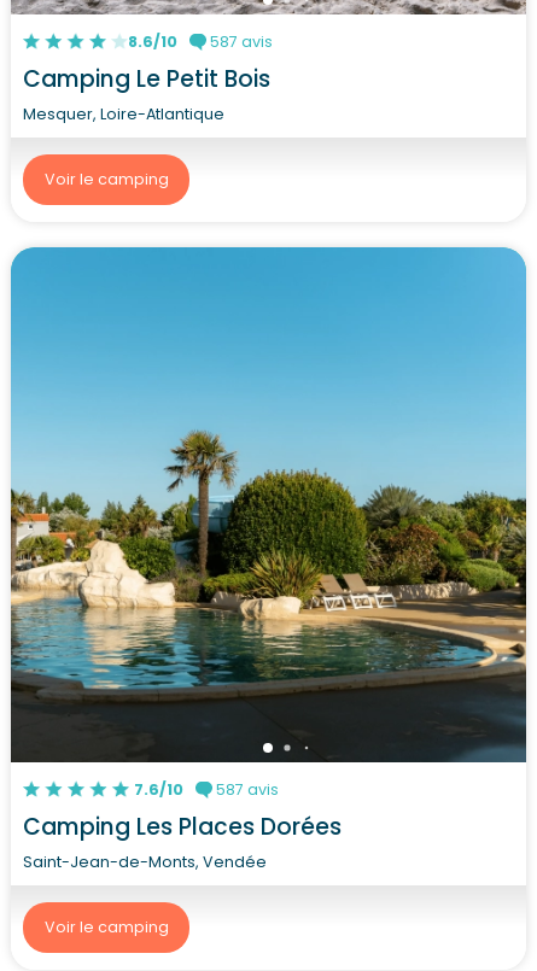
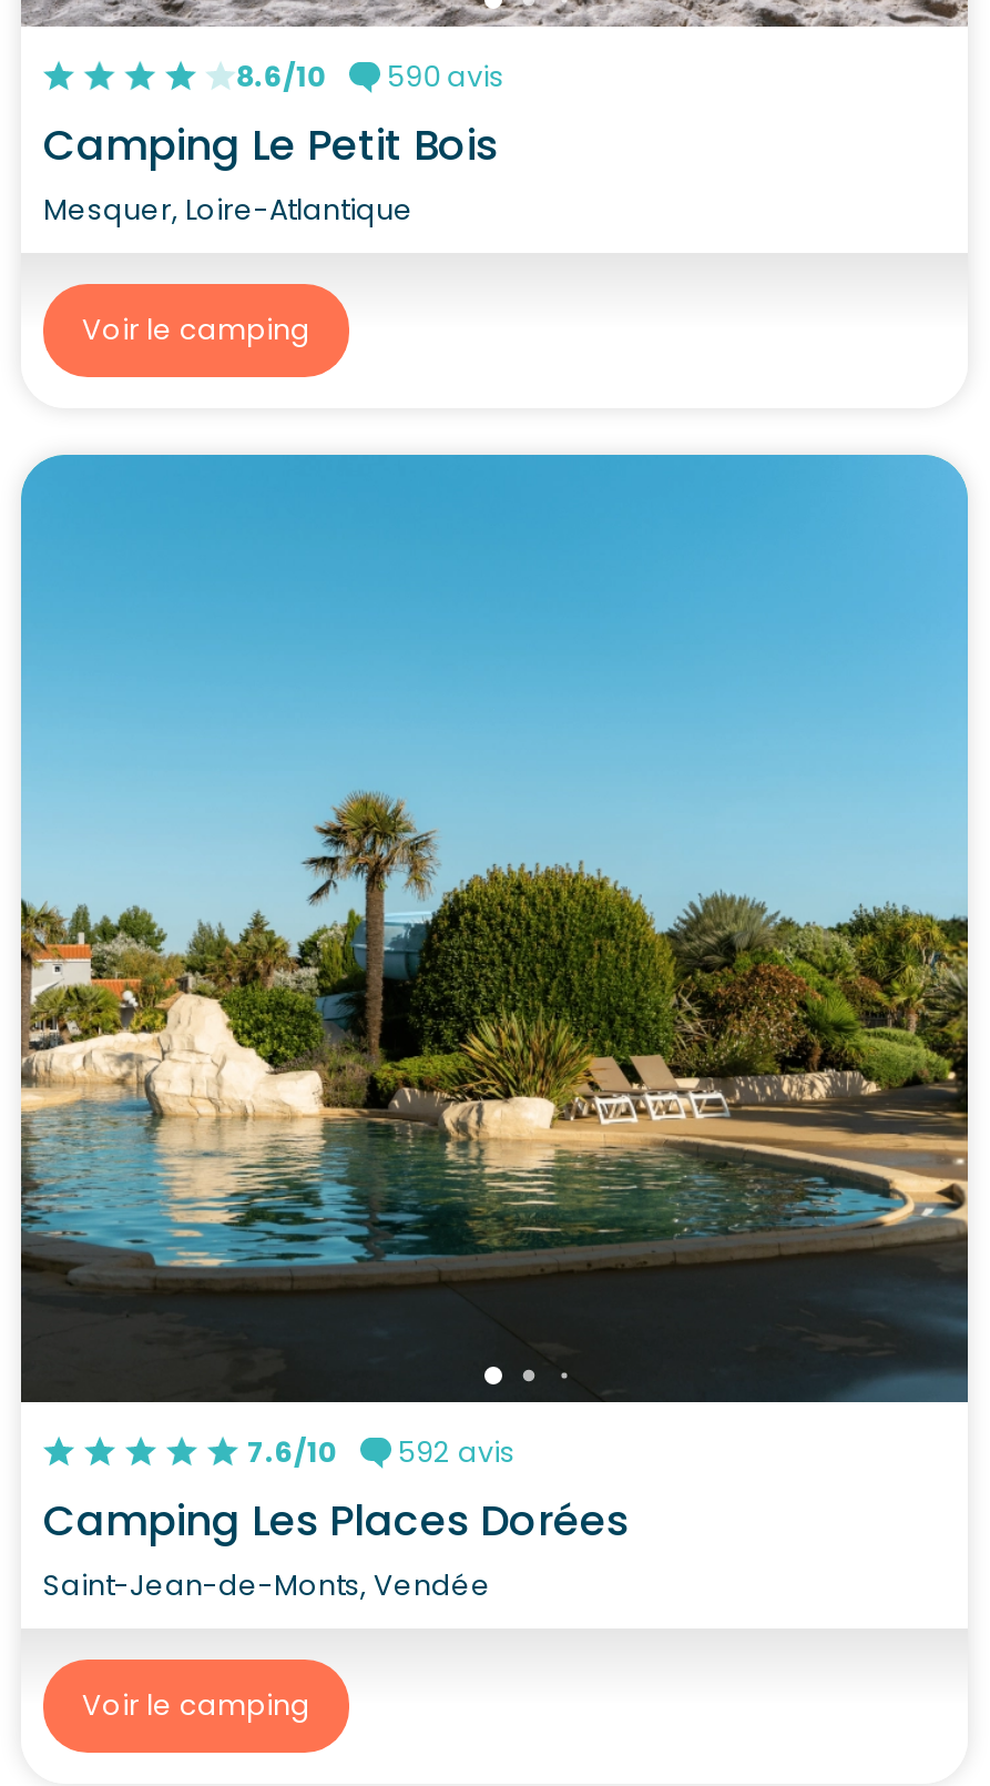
[128,31,273,51] 8.6/10 587 avis -> [236,57,505,94] 8.6/10 590 avis
[134,779,279,799] 7.6/10 587 avis -> [247,1432,515,1470] 7.6/10 592 avis

